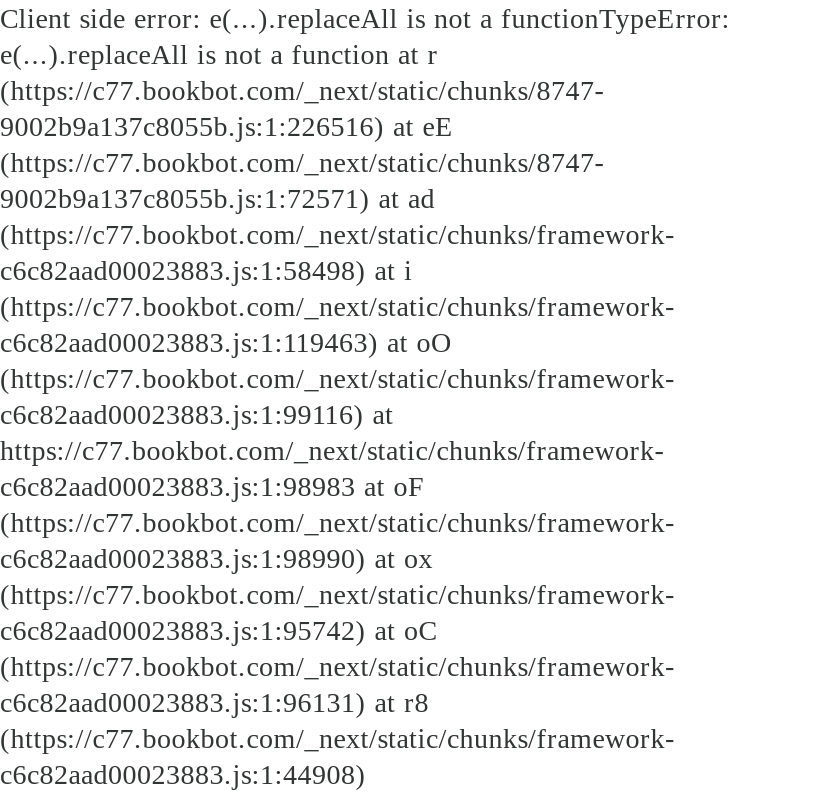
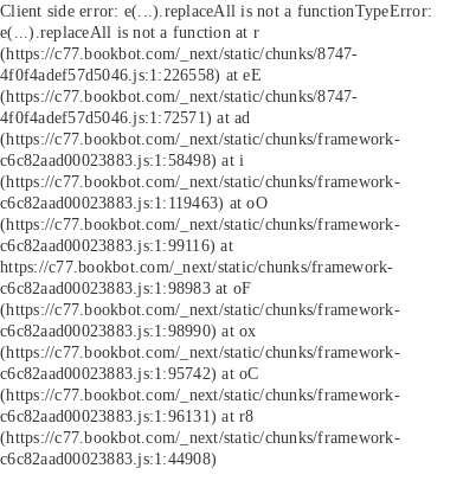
[0,110,454,142] 9002b9a137c8055b.js:1:226516) at eE -> [0,65,261,84] 4f0f4adef57d5046.js:1:226558) at eE
[0,182,435,214] 9002b9a137c8055b.js:1:72571) at ad -> [0,108,250,127] 4f0f4adef57d5046.js:1:72571) at ad

